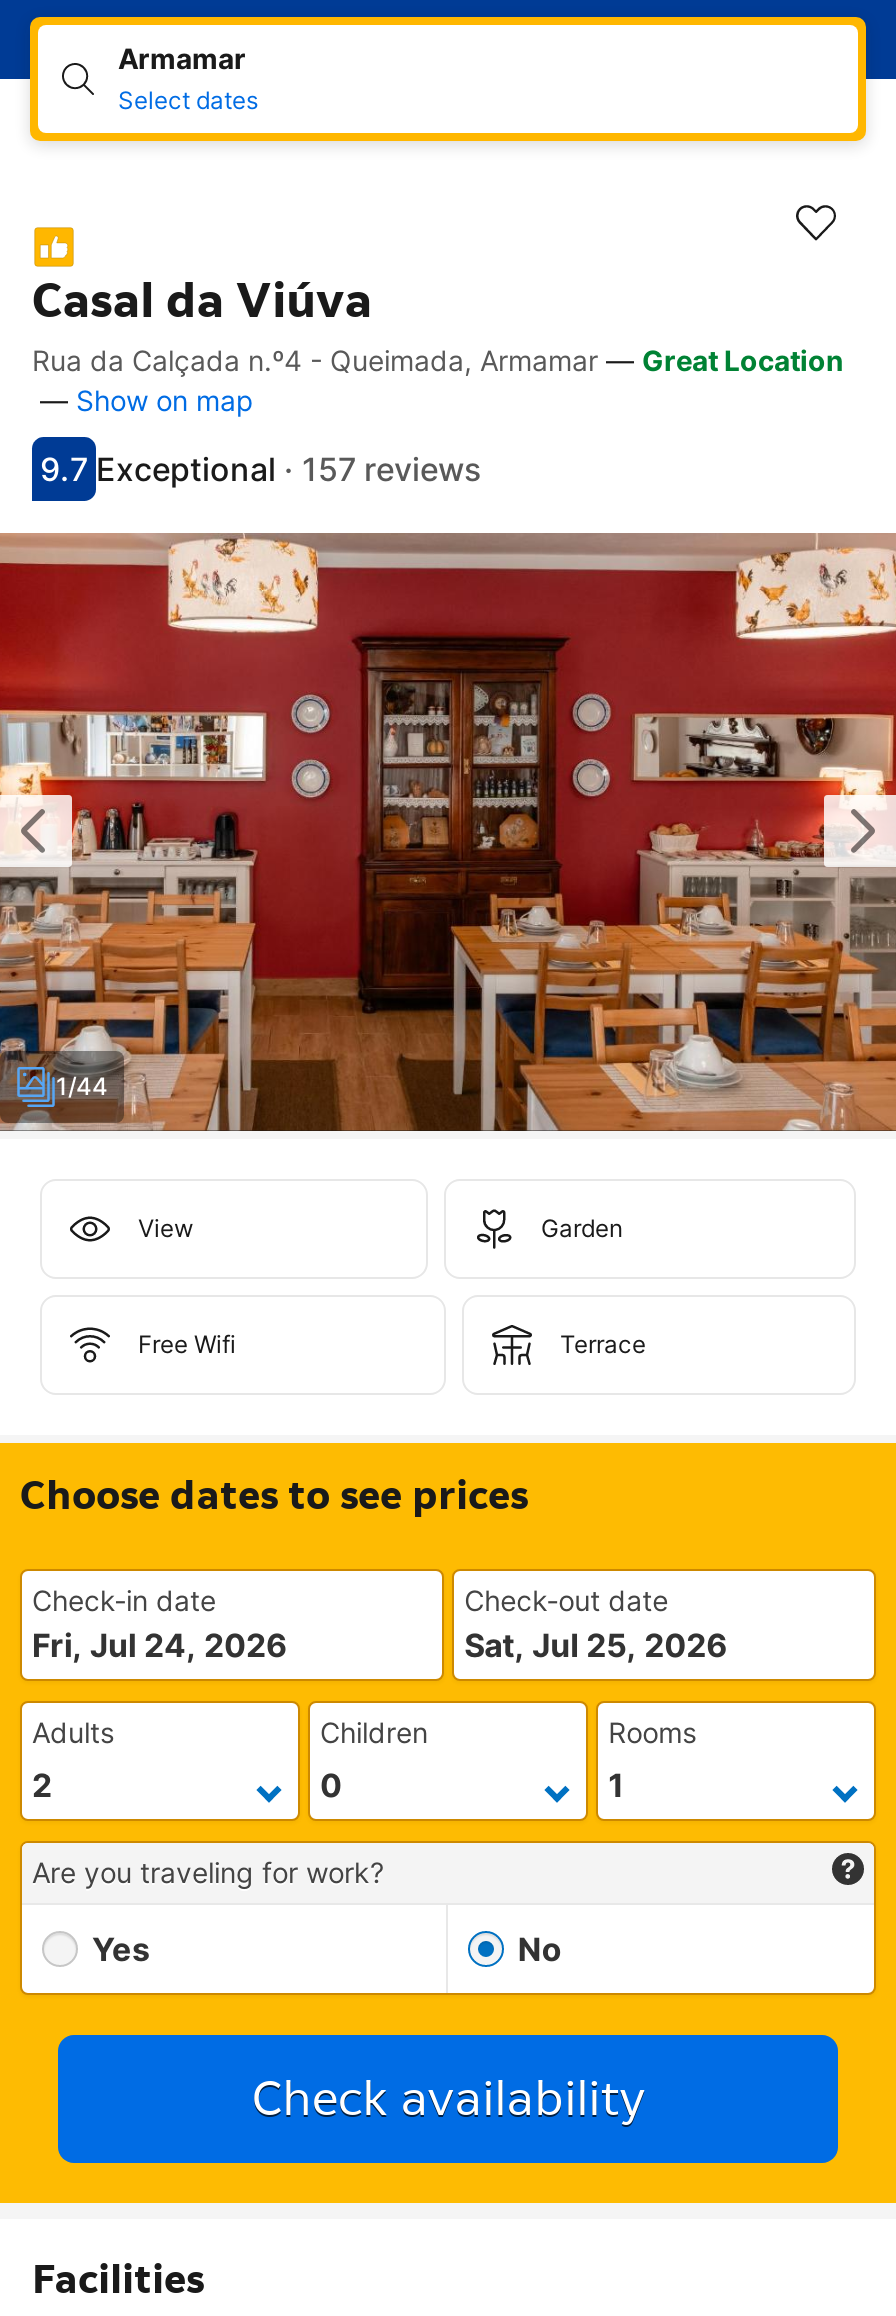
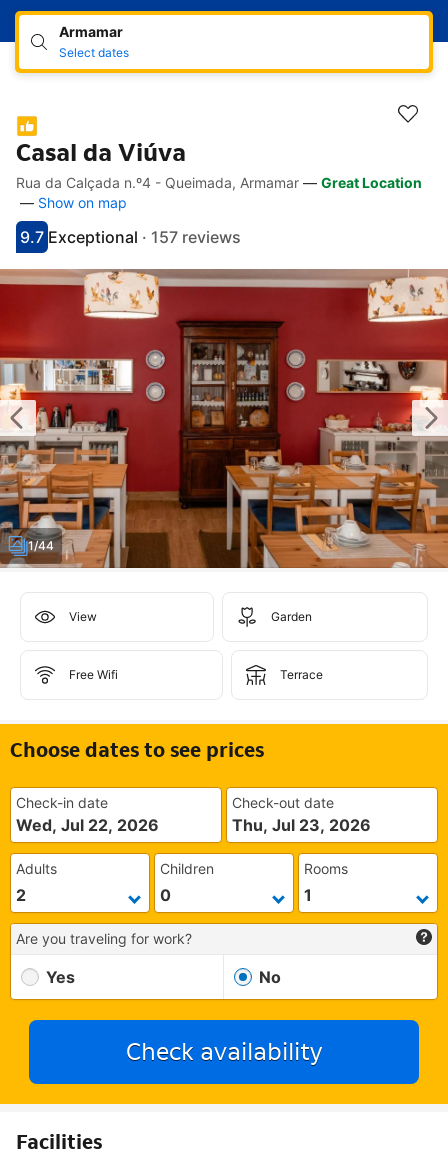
[32,1625,288,1665] Fri, Jul 24, 2026 -> [16,815,159,835] Wed, Jul 22, 2026
[464,1625,728,1665] Sat, Jul 25, 2026 -> [232,815,371,835] Thu, Jul 23, 2026

